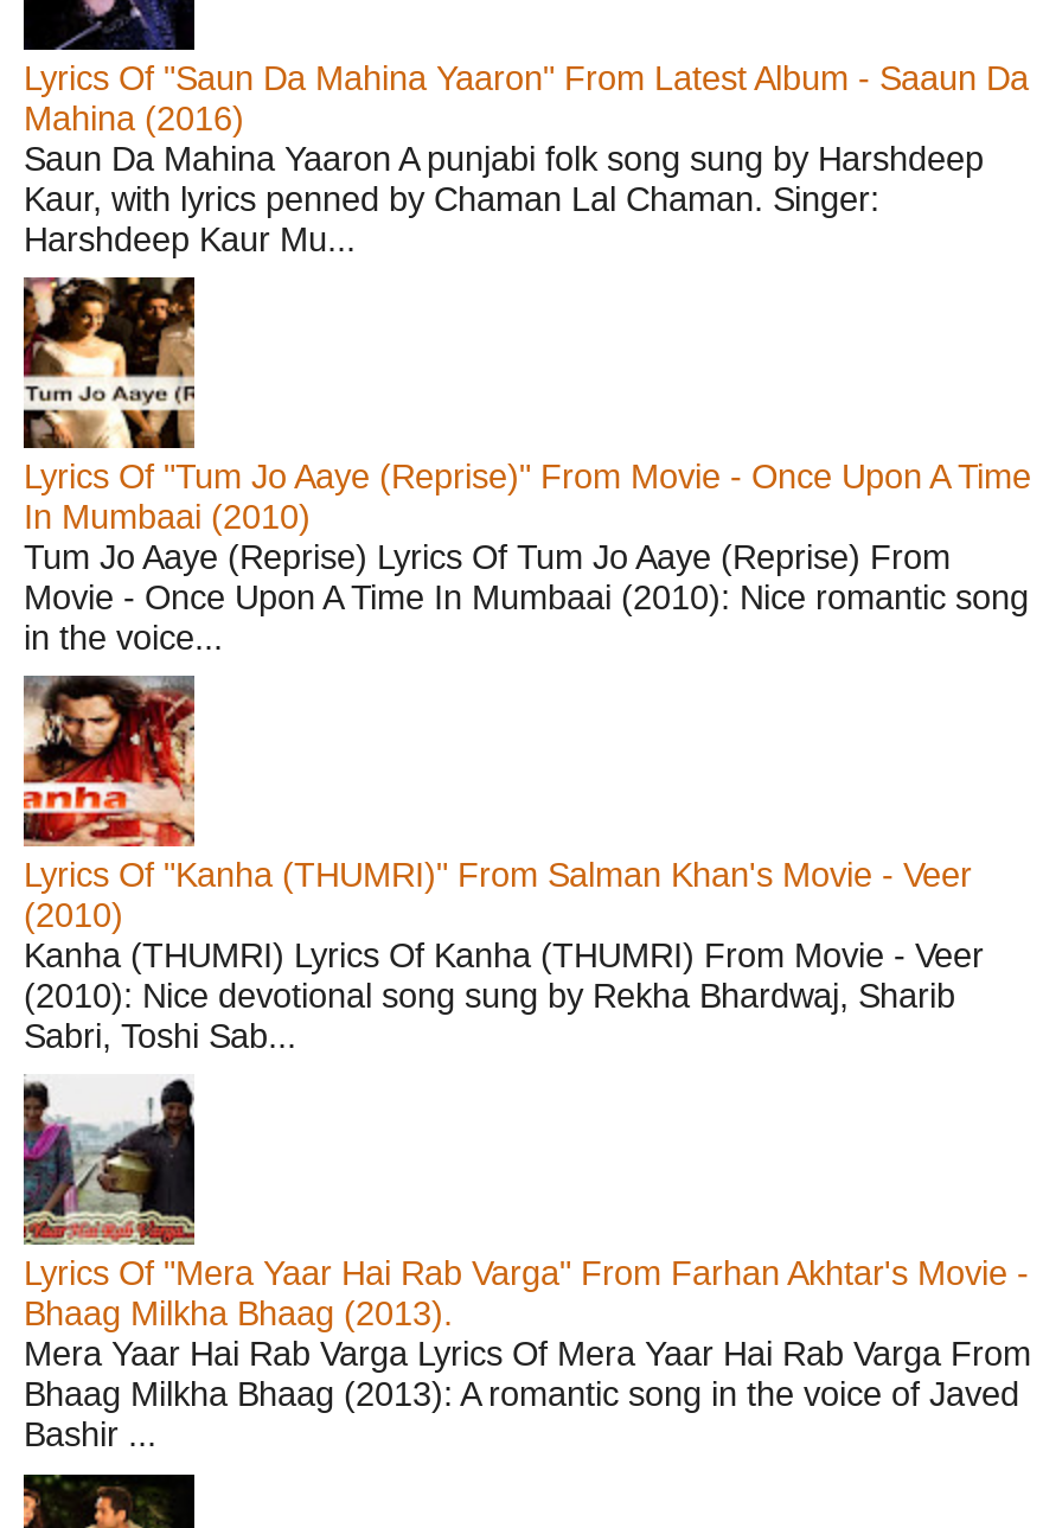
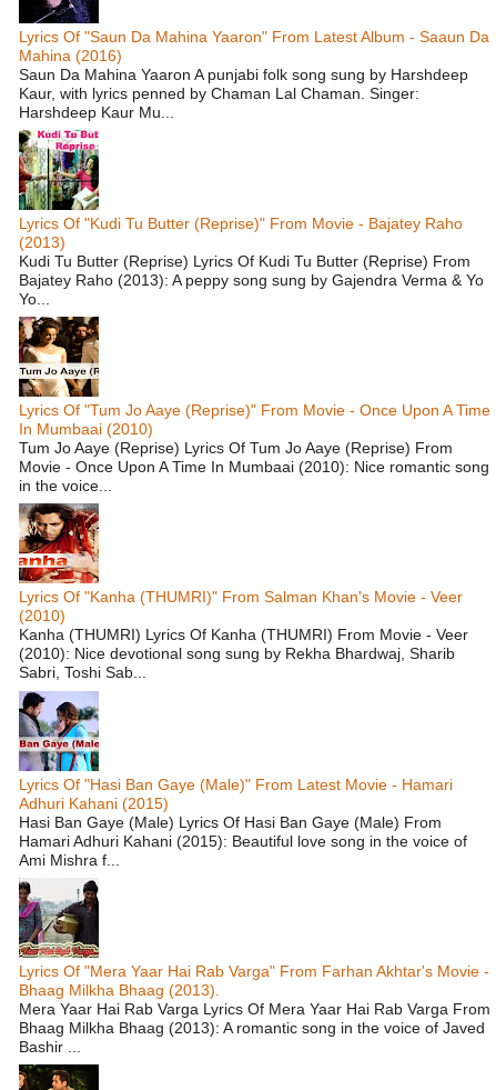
none -> [18,130,484,308] [image] | Lyrics Of "Kudi Tu Butter (Reprise)" From Movie - Bajatey Raho | (2013) | Kudi Tu Butter (Reprise) Lyrics Of Kudi Tu Butter (Reprise) From | Bajatey Raho (2013): A peppy song sung by Gajendra Verma & Yo | Yo...
none -> [18,691,467,868] [image] | Lyrics Of "Hasi Ban Gaye (Male)" From Latest Movie - Hamari | Adhuri Kahani (2015) | Hasi Ban Gaye (Male) Lyrics Of Hasi Ban Gaye (Male) From | Hamari Adhuri Kahani (2015): Beautiful love song in the voice of | Ami Mishra f...

